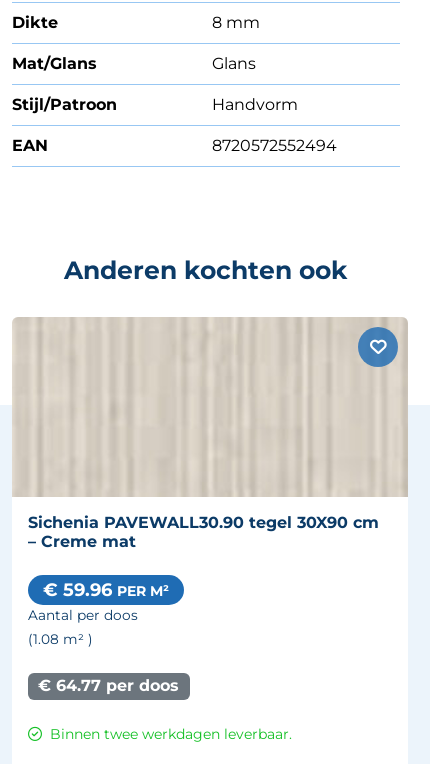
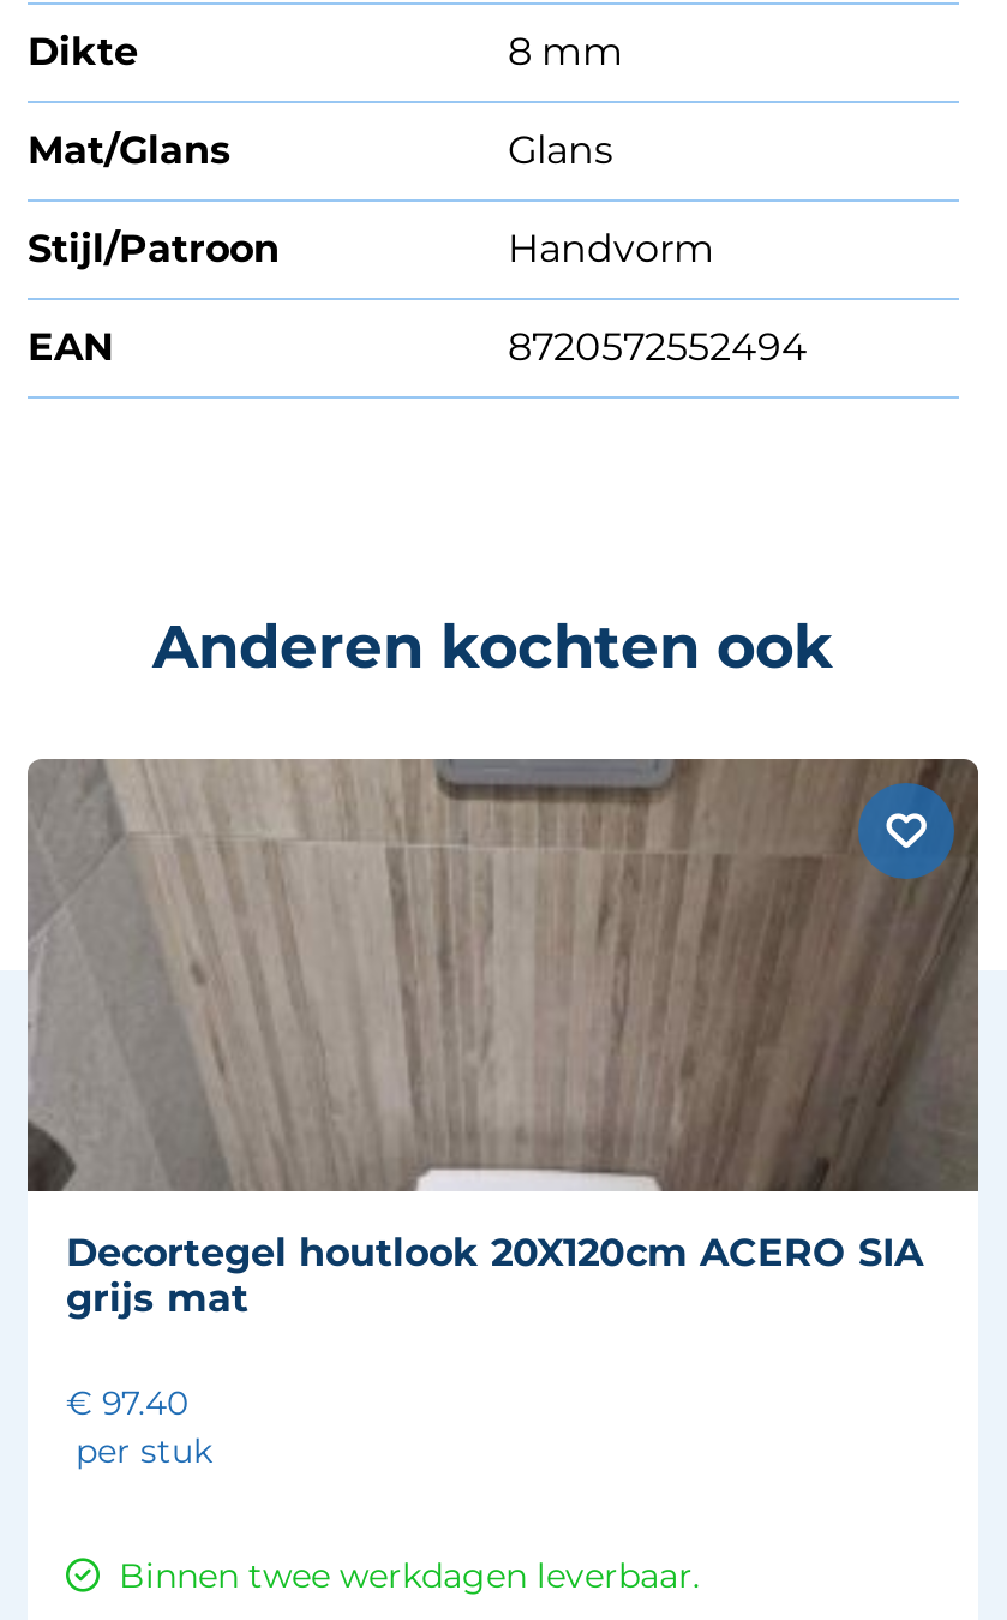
none -> [25,757,978,1194] [image]
[28,512,379,695] Sichenia PAVEWALL30.90 tegel 30X90 cm | – Creme mat | € 59.96 PER M² | Aantal per doos | (1.08 m²) | € 64.77 per doos -> [66,1229,923,1469] Decortegel houtlook 20X120cm ACERO SIA | grijs mat | € 97.40 | per stuk

